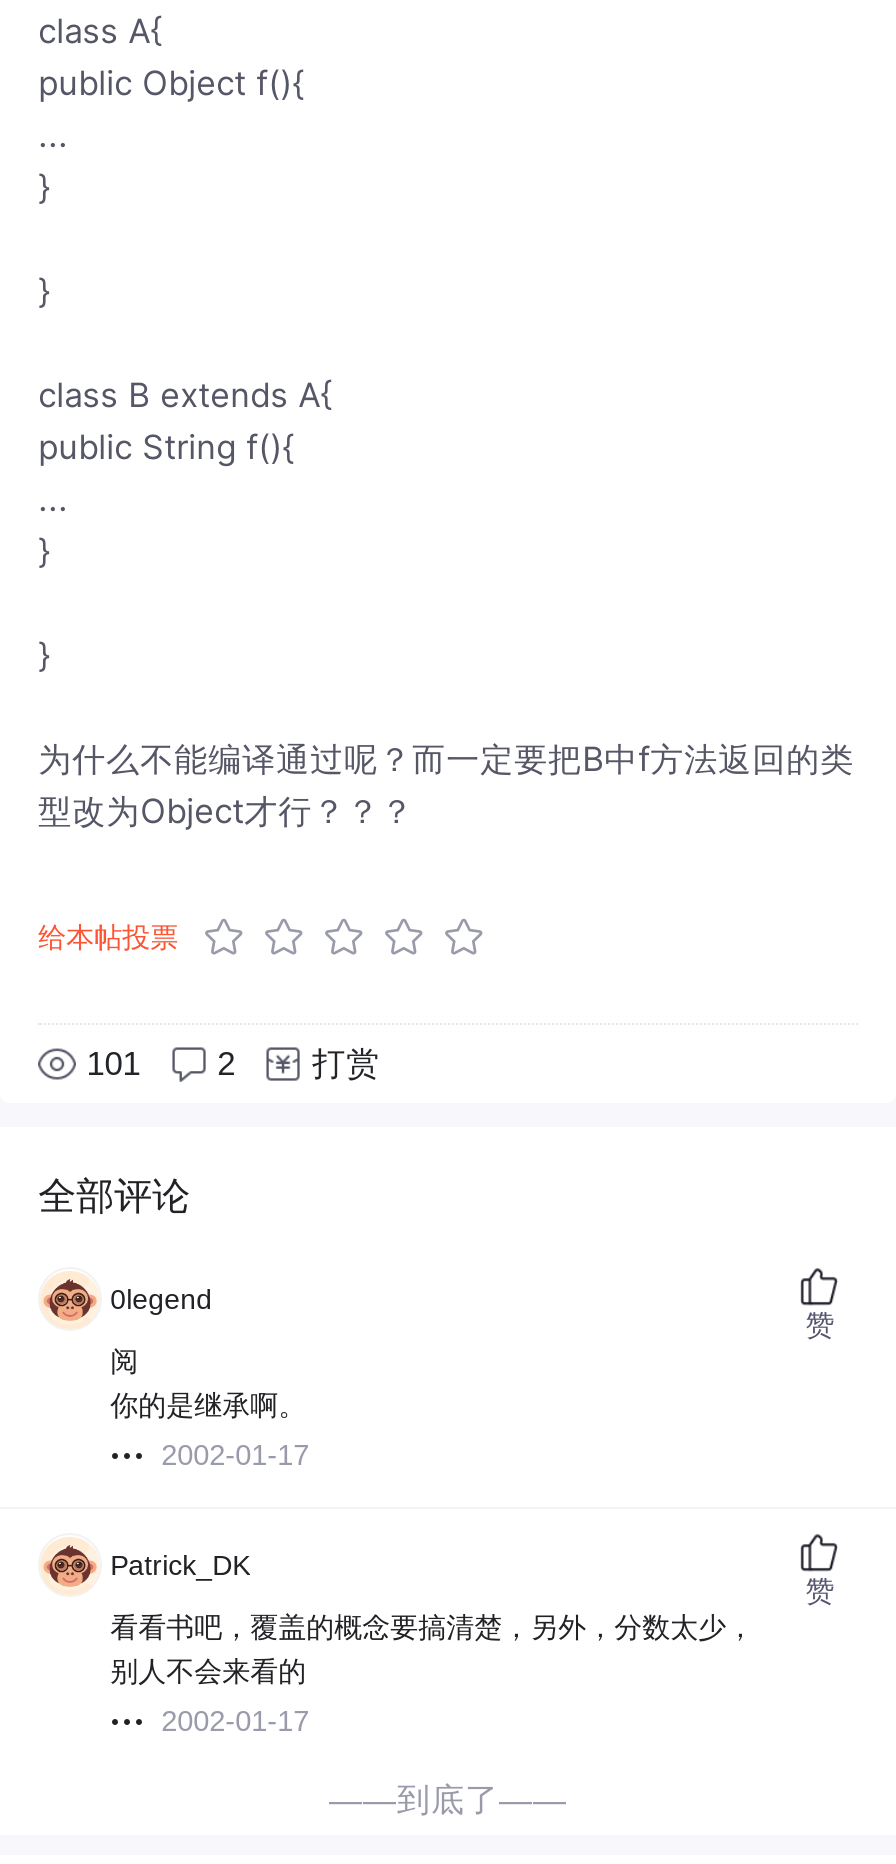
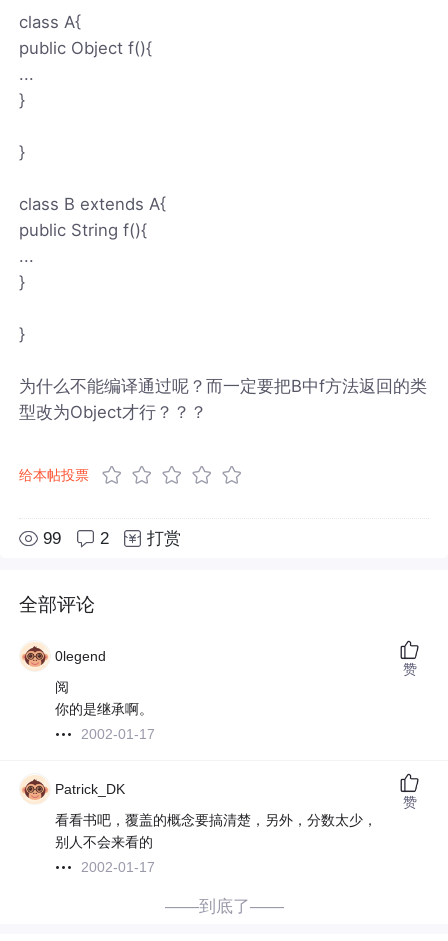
[86,1046,140,1084] 101 -> [43,529,61,548] 99

